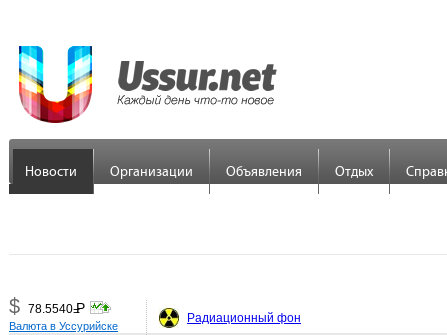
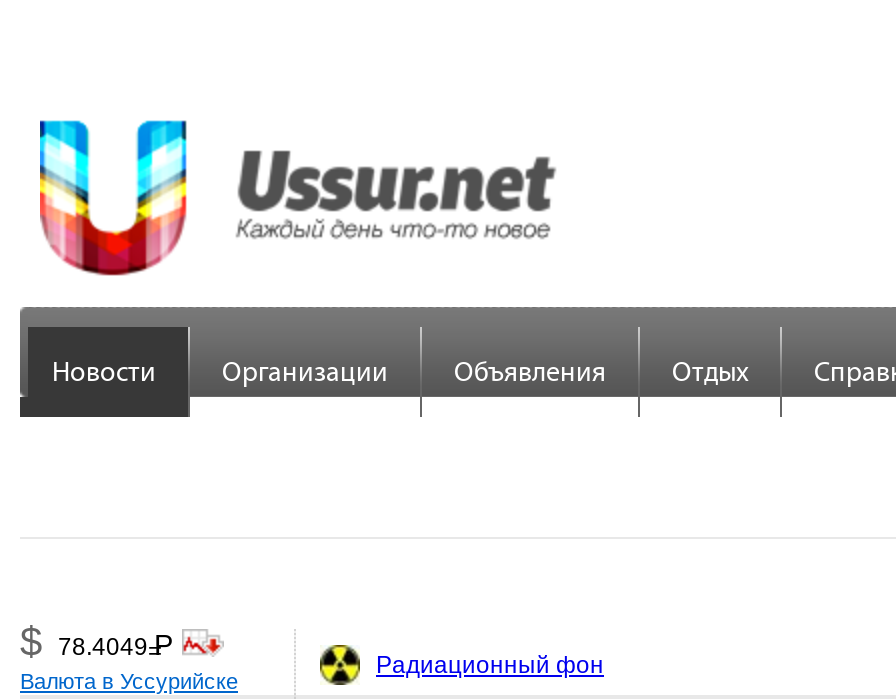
[9,295,85,318] $ 78.5540= Р -> [20,619,172,665] $ 78.4049= Р

